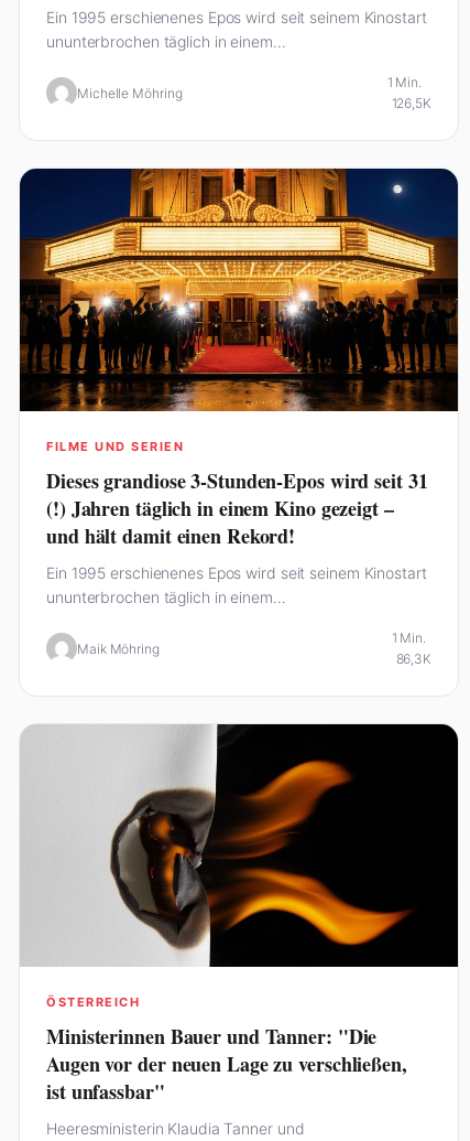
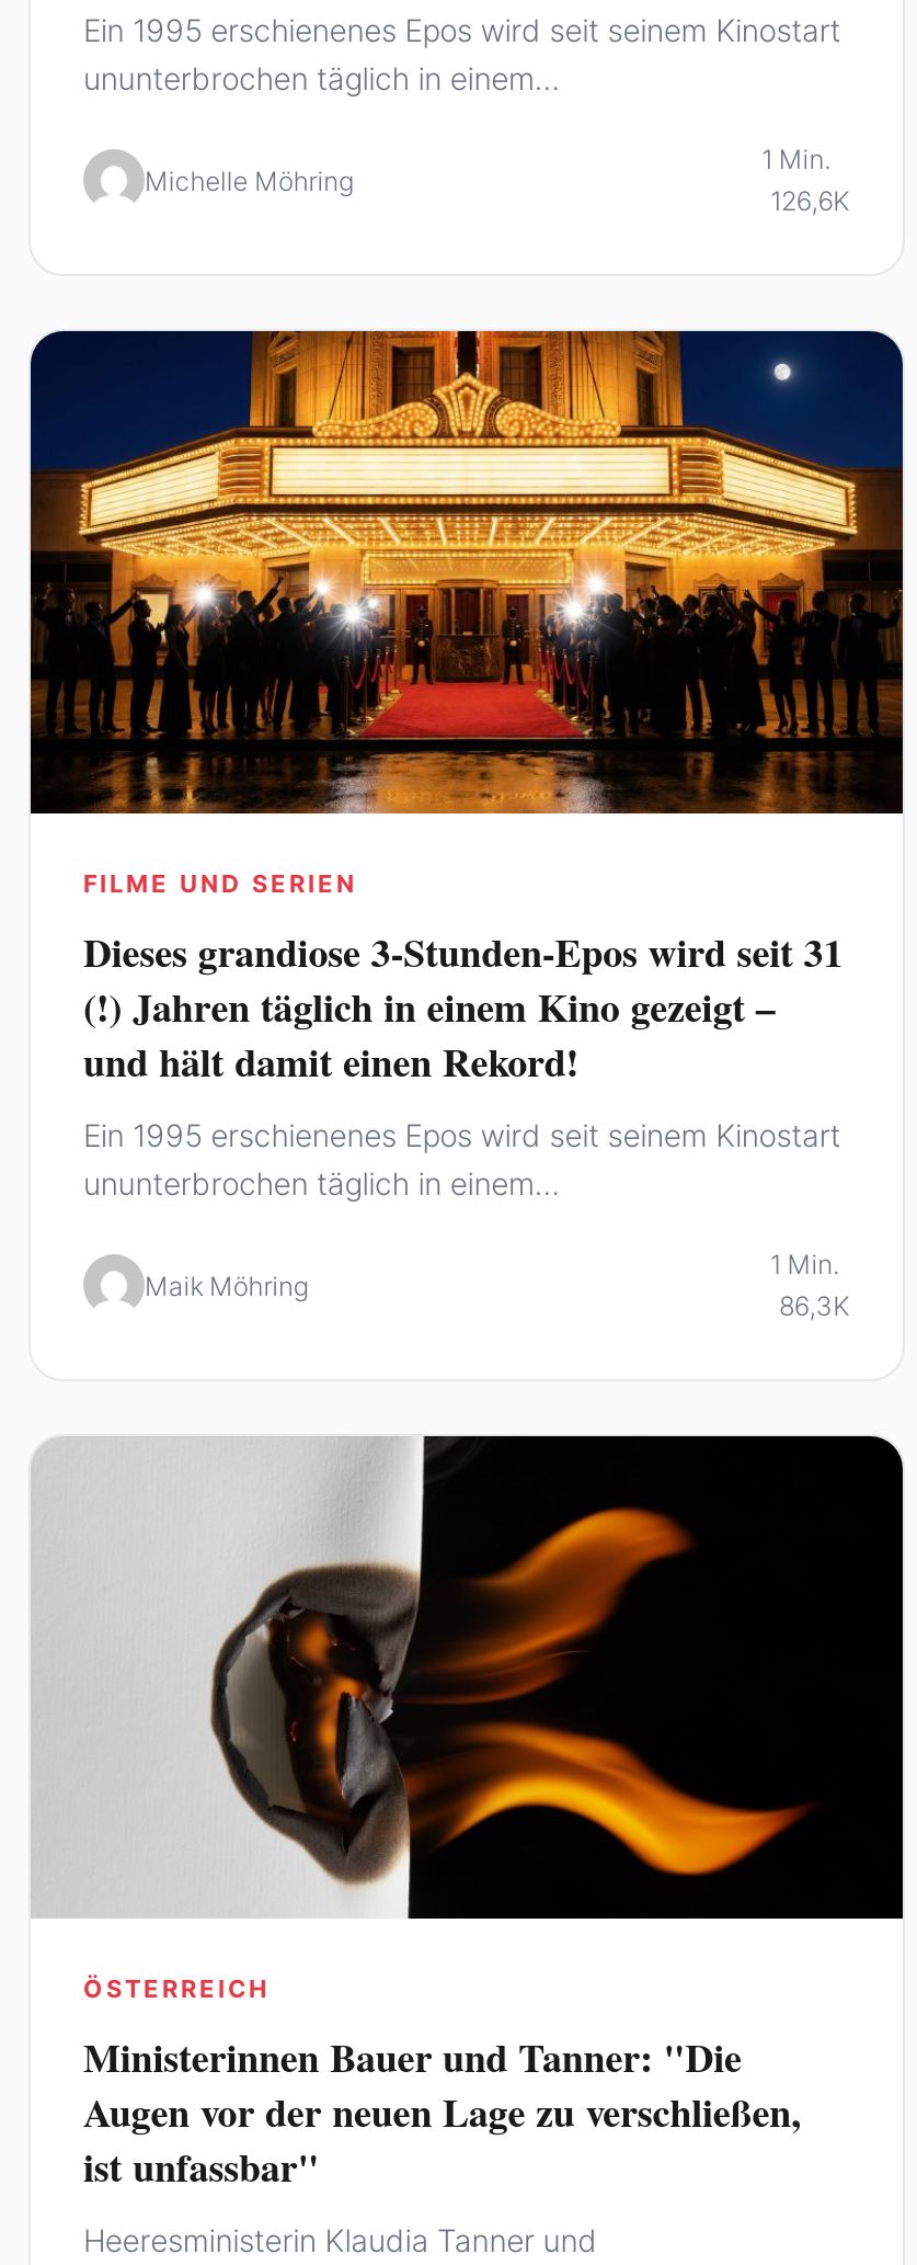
[391,95,431,111] 126,5K -> [770,184,850,217] 126,6K

